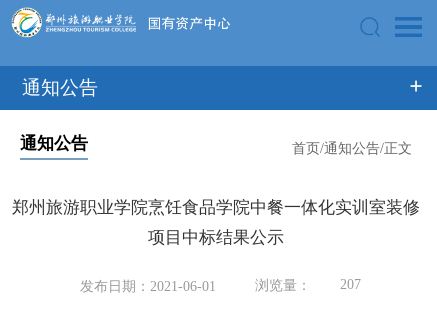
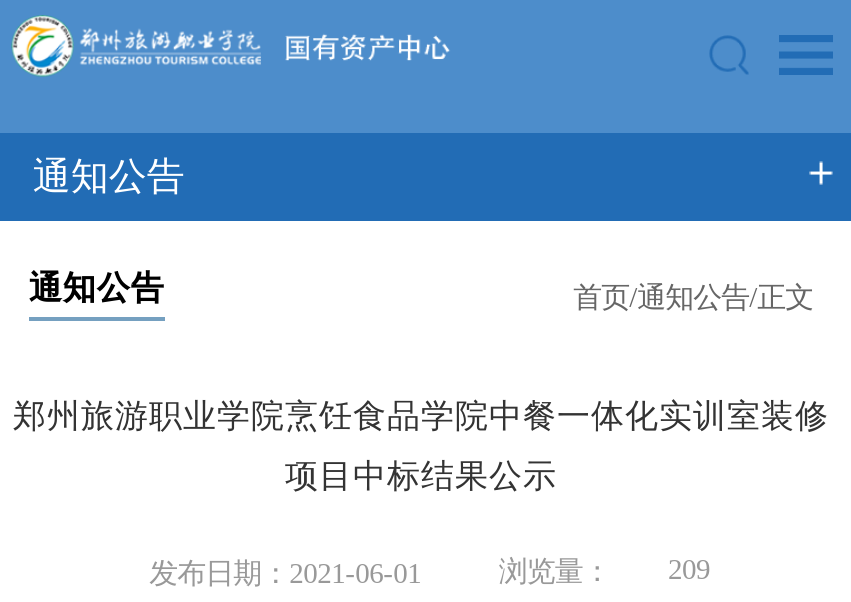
[255,276,360,292] 浏览量： 207 -> [499,553,710,586] 浏览量： 209

